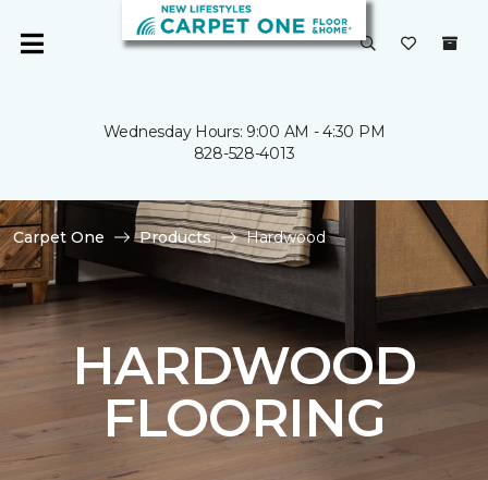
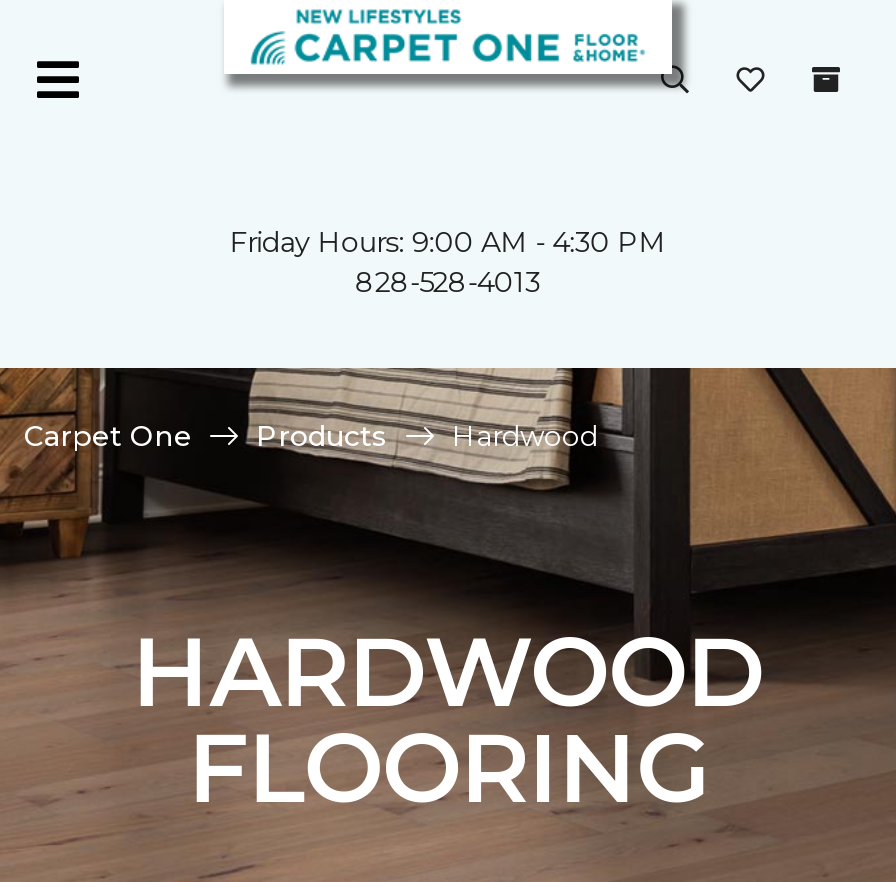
[103,122,385,141] Wednesday Hours: 9:00 AM - 4:30 PM -> [230,224,666,260] Friday Hours: 9:00 AM - 4:30 PM

